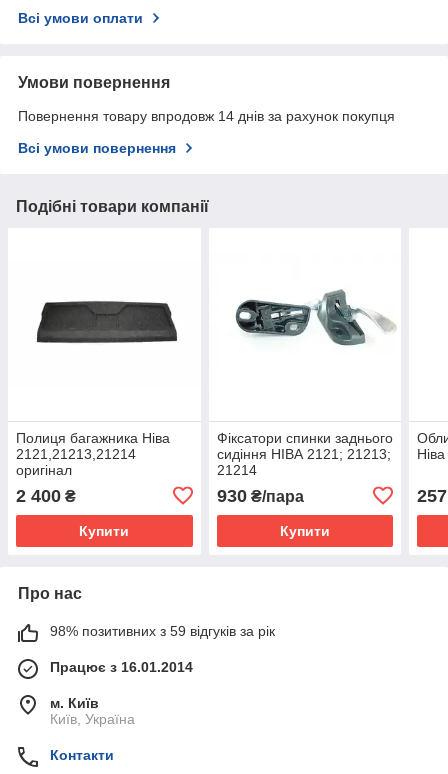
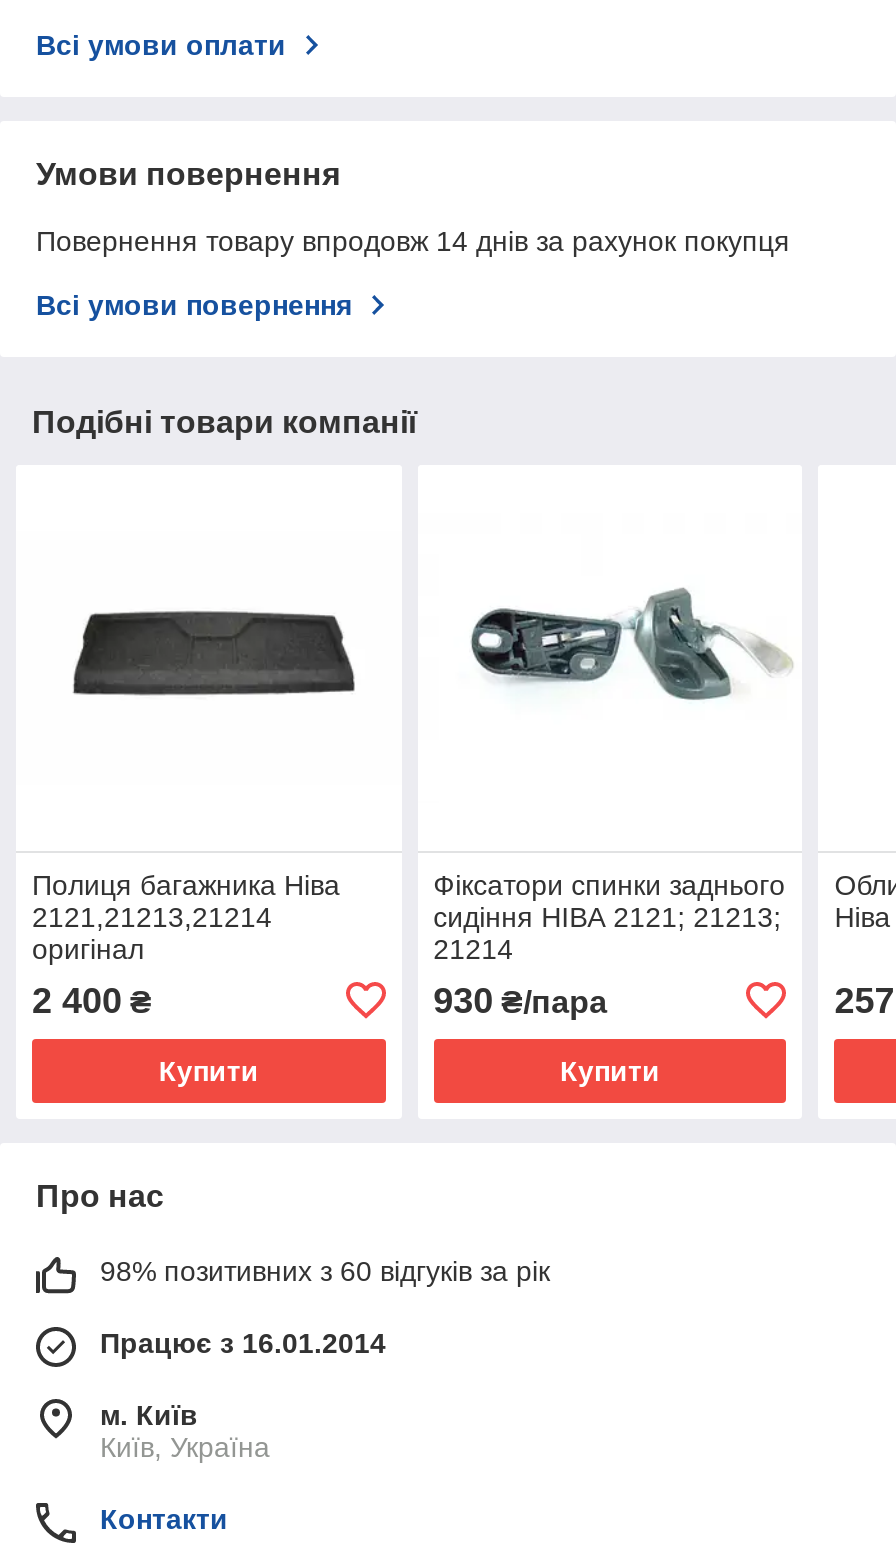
[50,623,275,639] 98% позитивних з 59 відгуків за рік -> [100,1255,550,1287] 98% позитивних з 60 відгуків за рік

